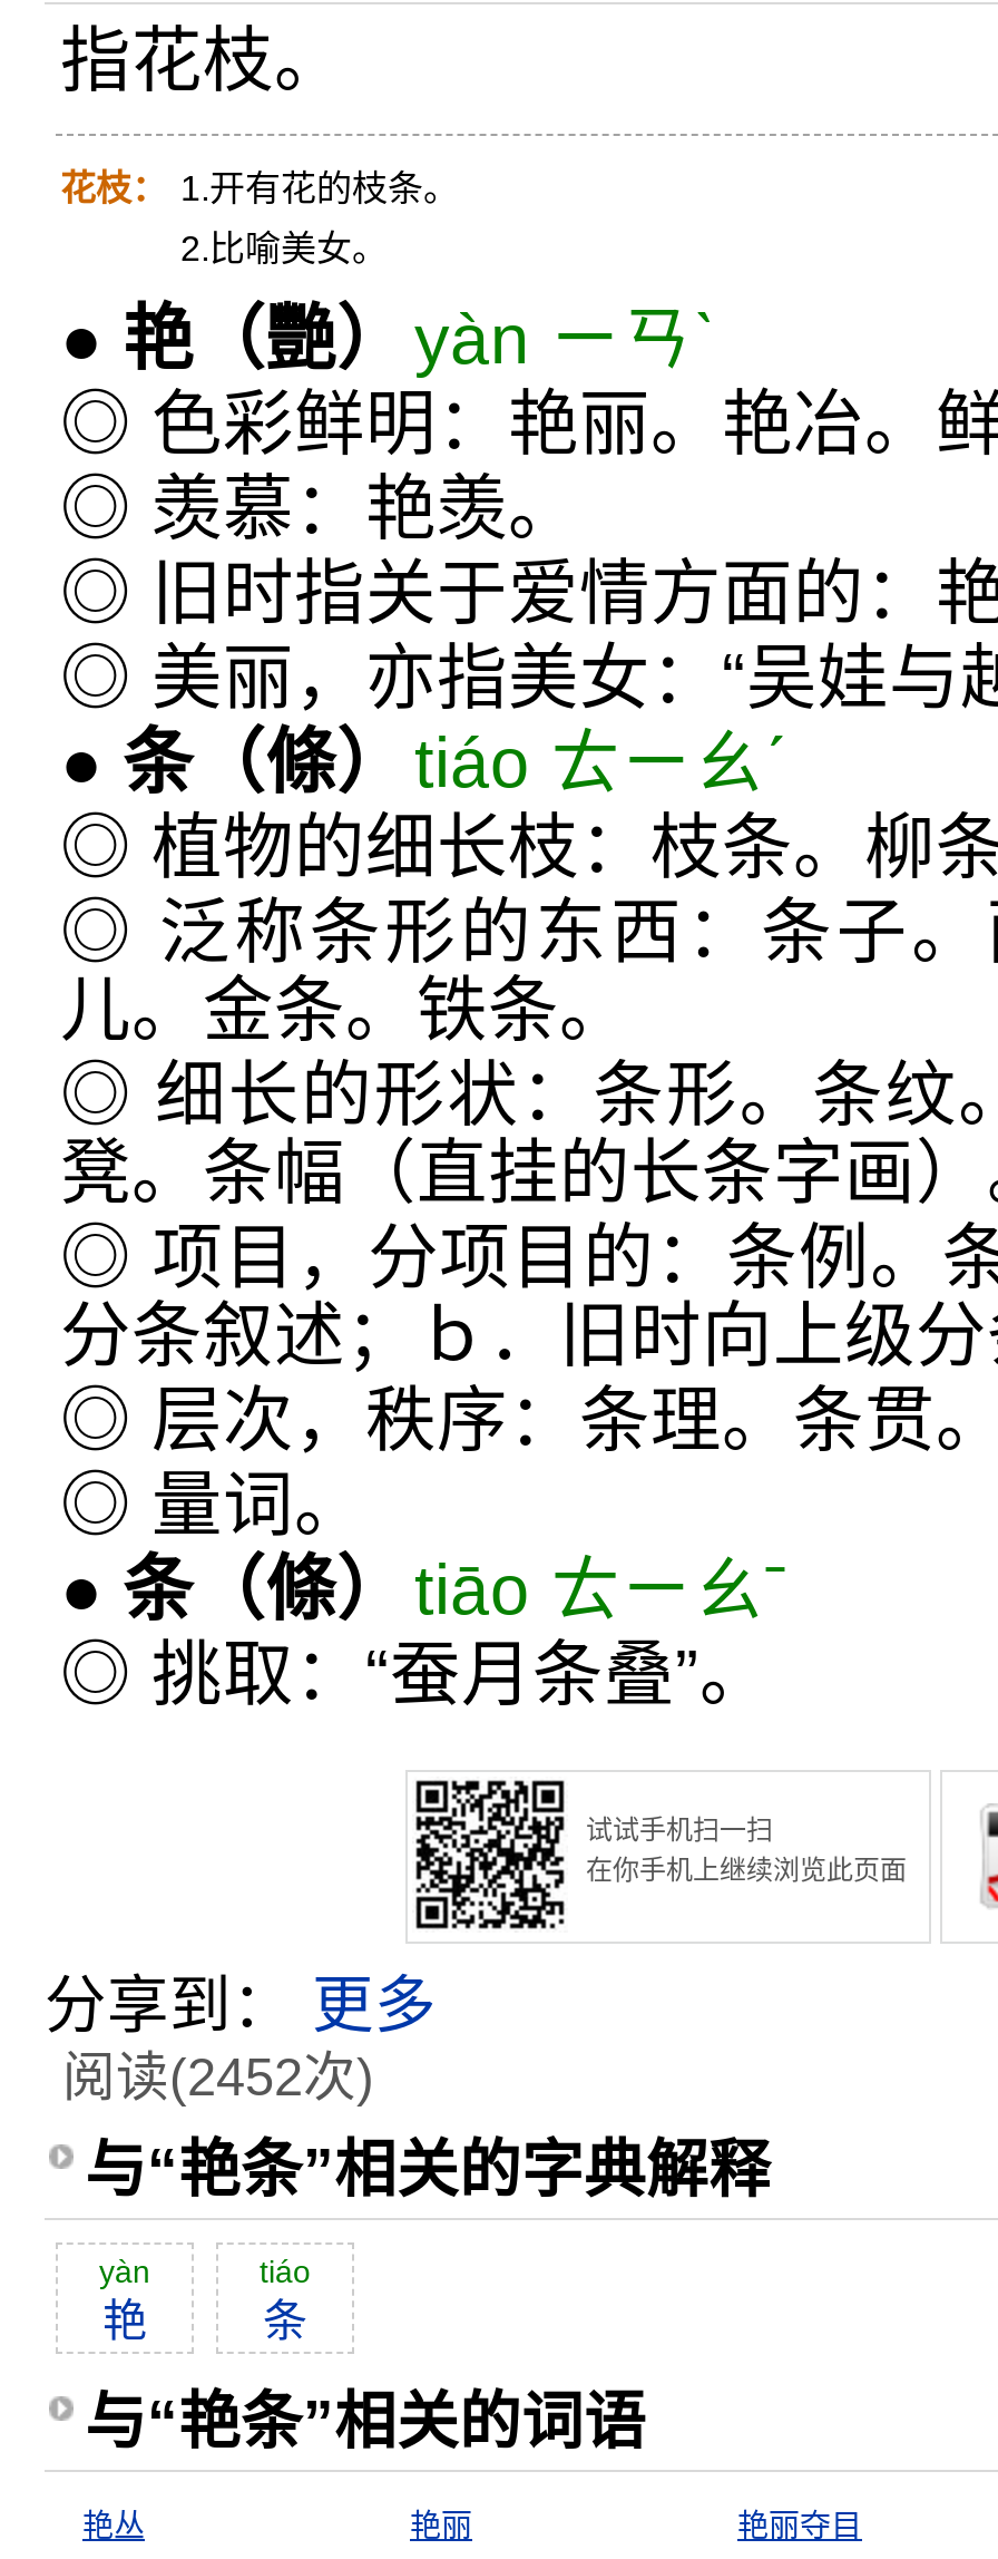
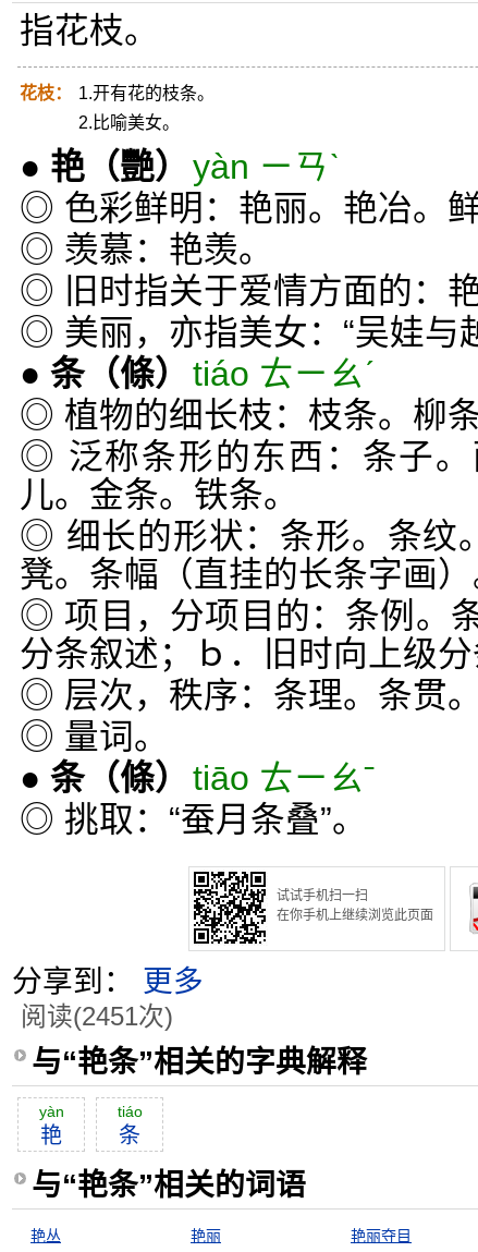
[62,2049,374,2106] 阅读(2452次) -> [21,1002,173,1031] 阅读(2451次)

